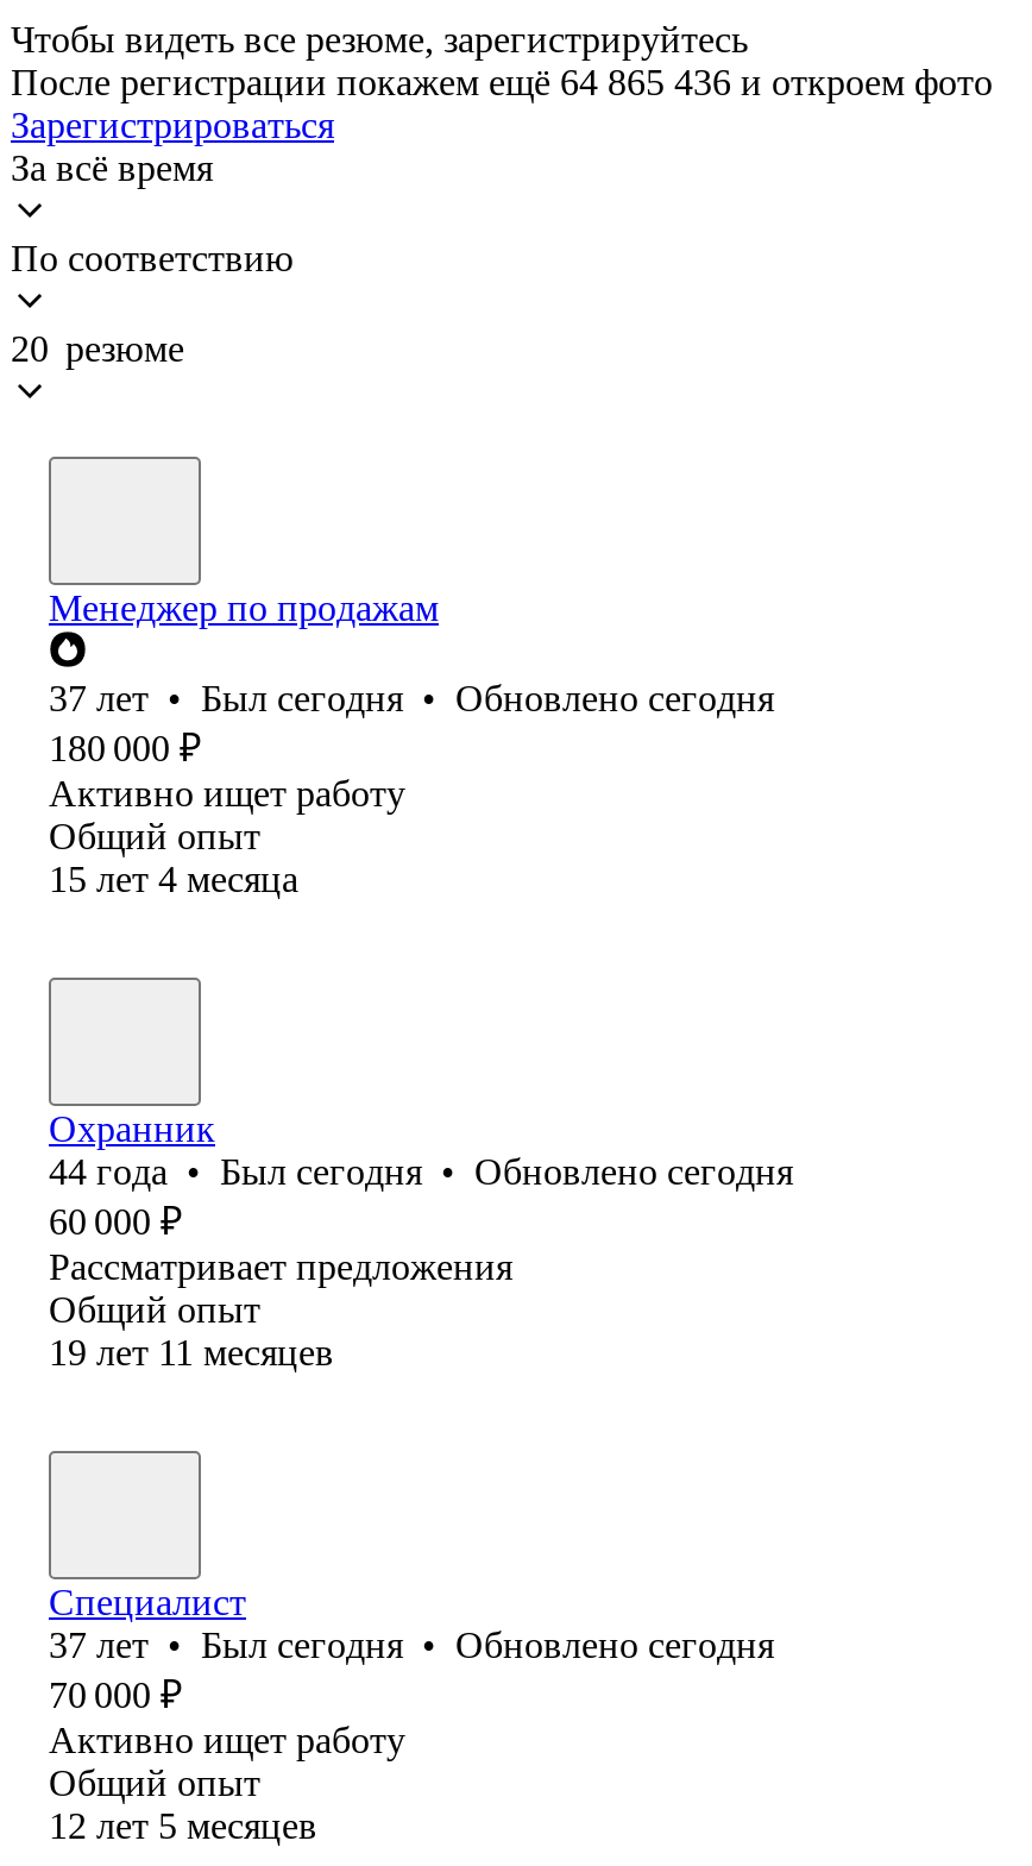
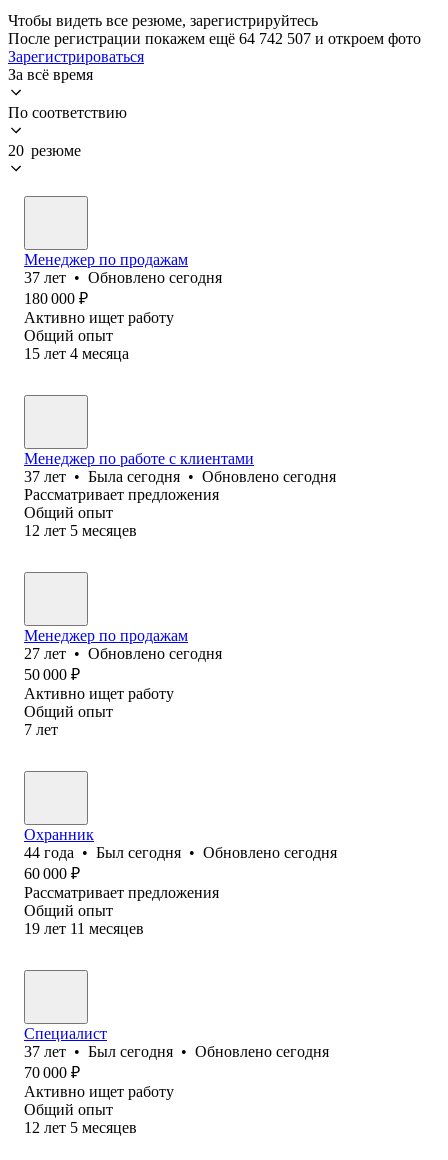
[11,62,993,102] После регистрации покажем ещё 64 865 436 и откроем фото -> [8,30,421,47] После регистрации покажем ещё 64 742 507 и откроем фото
[49,678,774,718] 37 лет • Был сегодня • Обновлено сегодня -> [24,269,222,286] 37 лет • Обновлено сегодня
moved [49,728,405,899] -> [24,290,174,362]: 180 000 ₽ | Активно ищет работу | Общий опыт | 15 лет 4 месяца
none -> [24,450,336,539] Менеджер по работе с клиентами | 37 лет • Была сегодня • Обновлено сегодня | Рассматривает предложения | Общий опыт | 12 лет 5 месяцев
none -> [24,627,222,738] Менеджер по продажам | 27 лет • Обновлено сегодня | 50 000 ₽ | Активно ищет работу | Общий опыт | 7 лет

